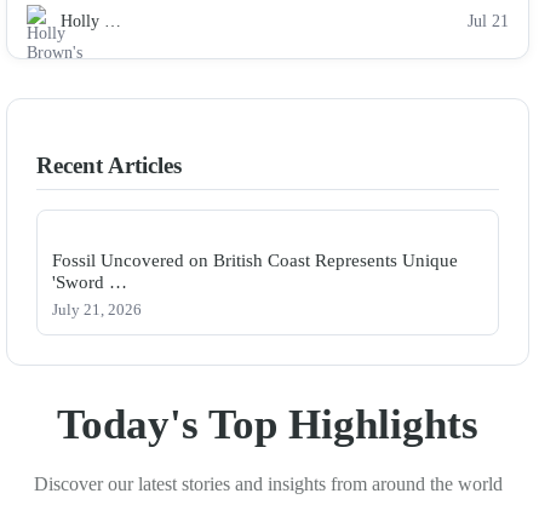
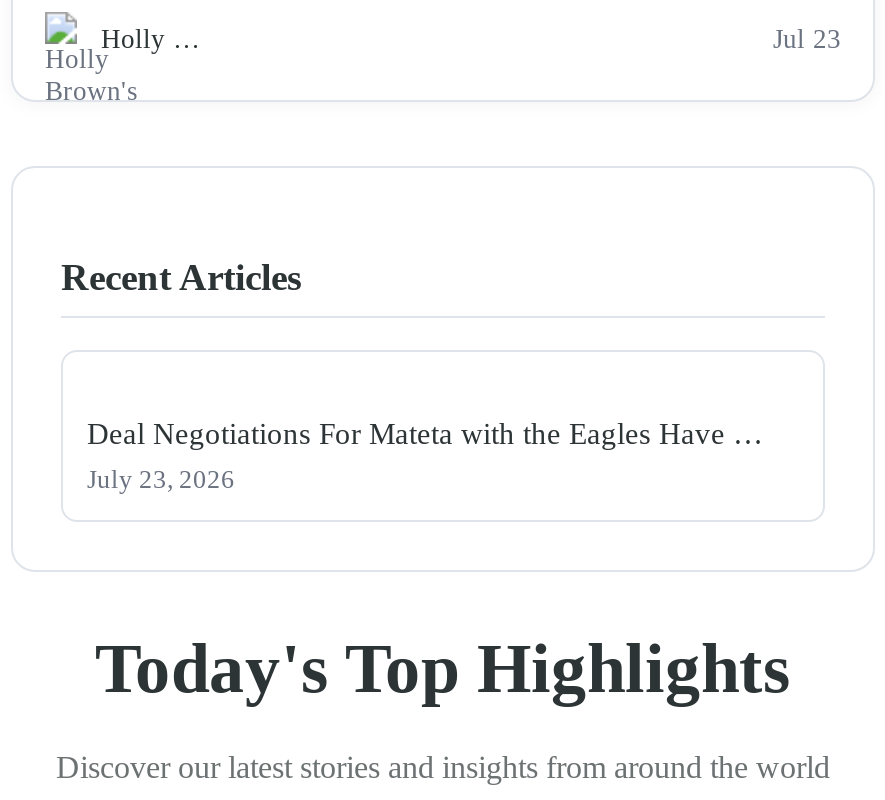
[468,13,509,31] Jul 21 -> [773,25,841,55] Jul 23
[52,249,458,292] Fossil Uncovered on British Coast Represents Unique | 'Sword … -> [87,416,763,450] Deal Negotiations For Mateta with the Eagles Have …
[52,301,142,318] July 21, 2026 -> [87,466,235,494] July 23, 2026

